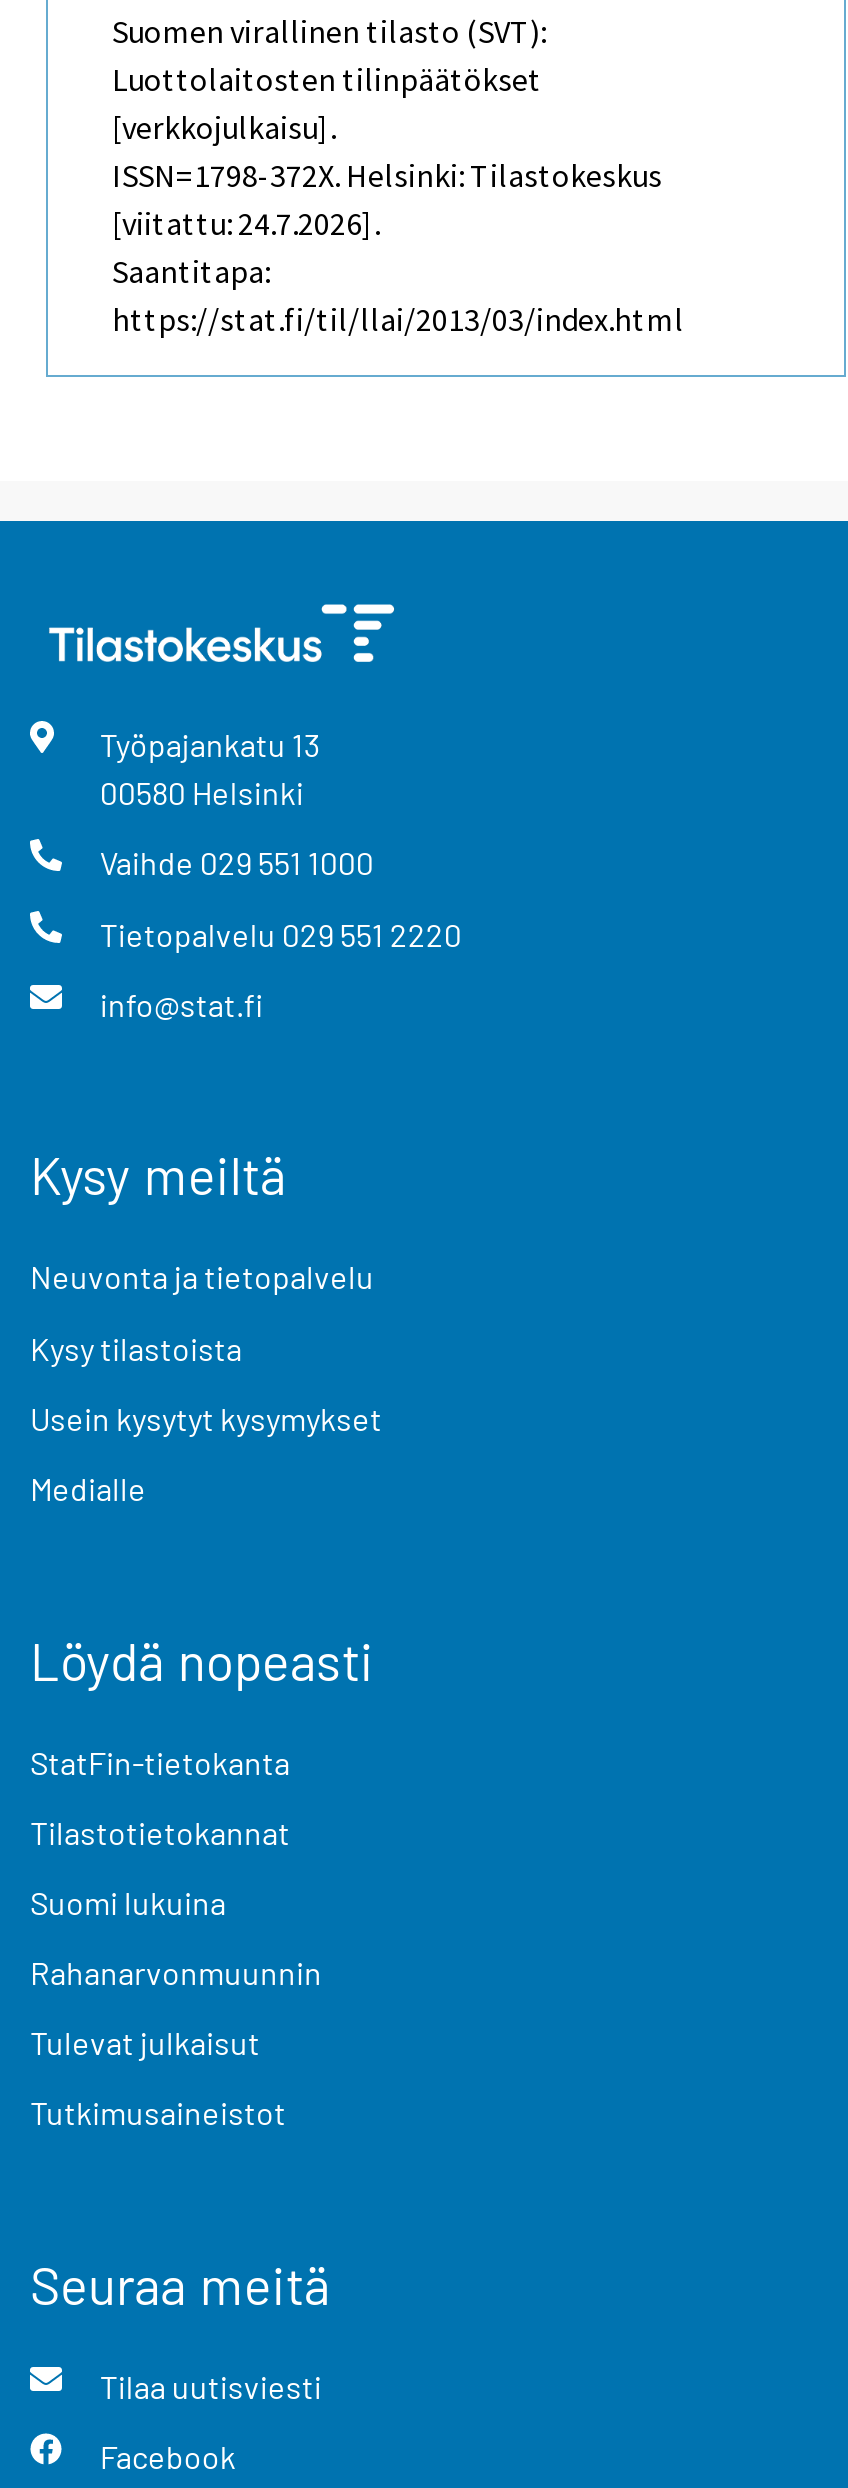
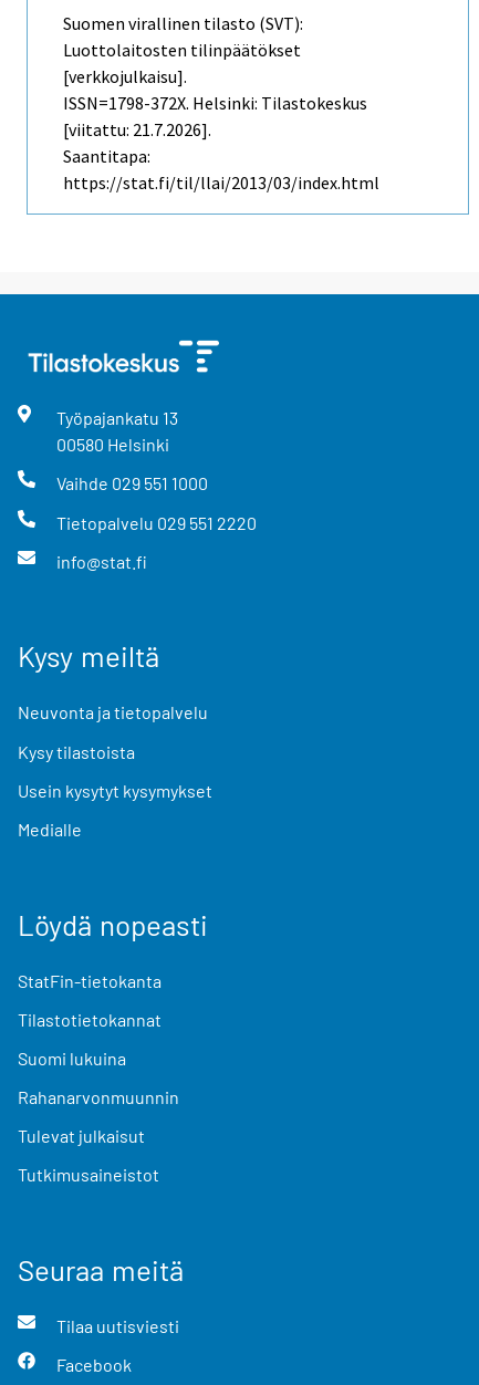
[112,203,380,243] [viitattu: 24.7.2026]. -> [63,119,211,141] [viitattu: 21.7.2026].

